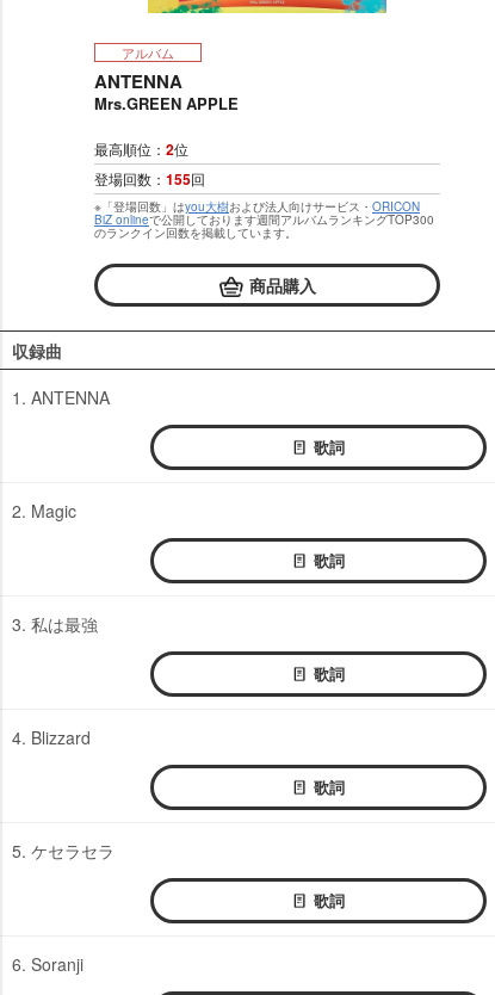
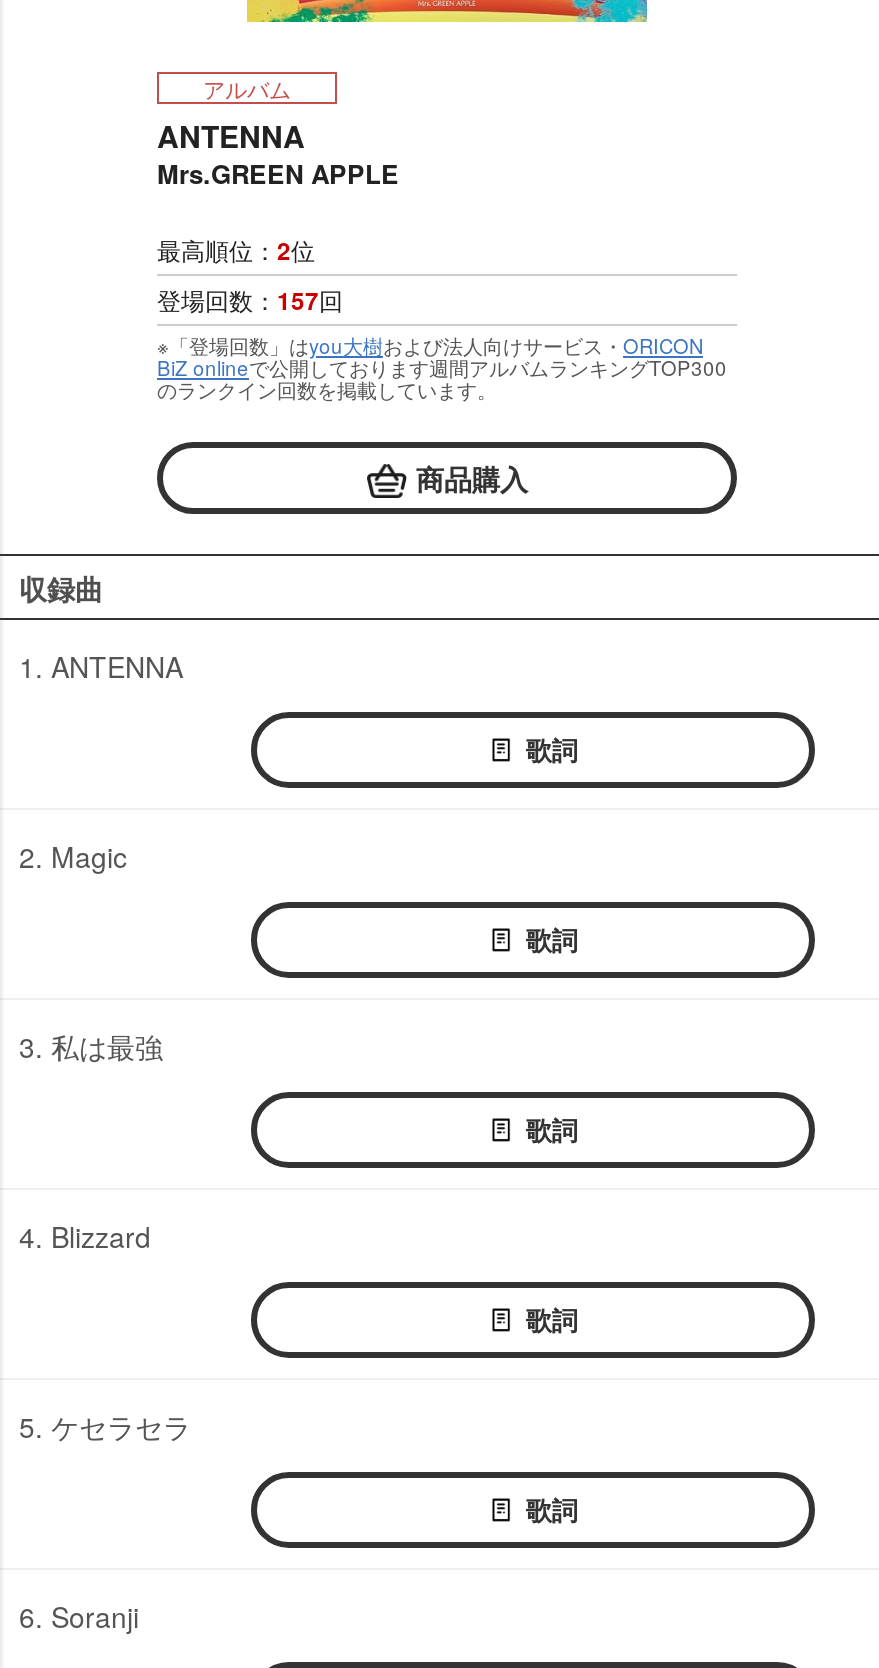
[94,169,205,190] 登場回数：155回 -> [157,283,343,319] 登場回数：157回

